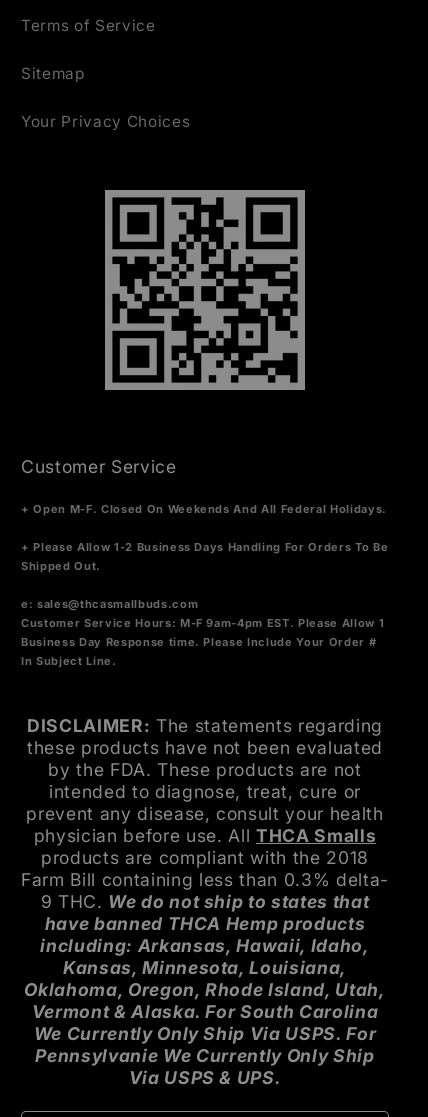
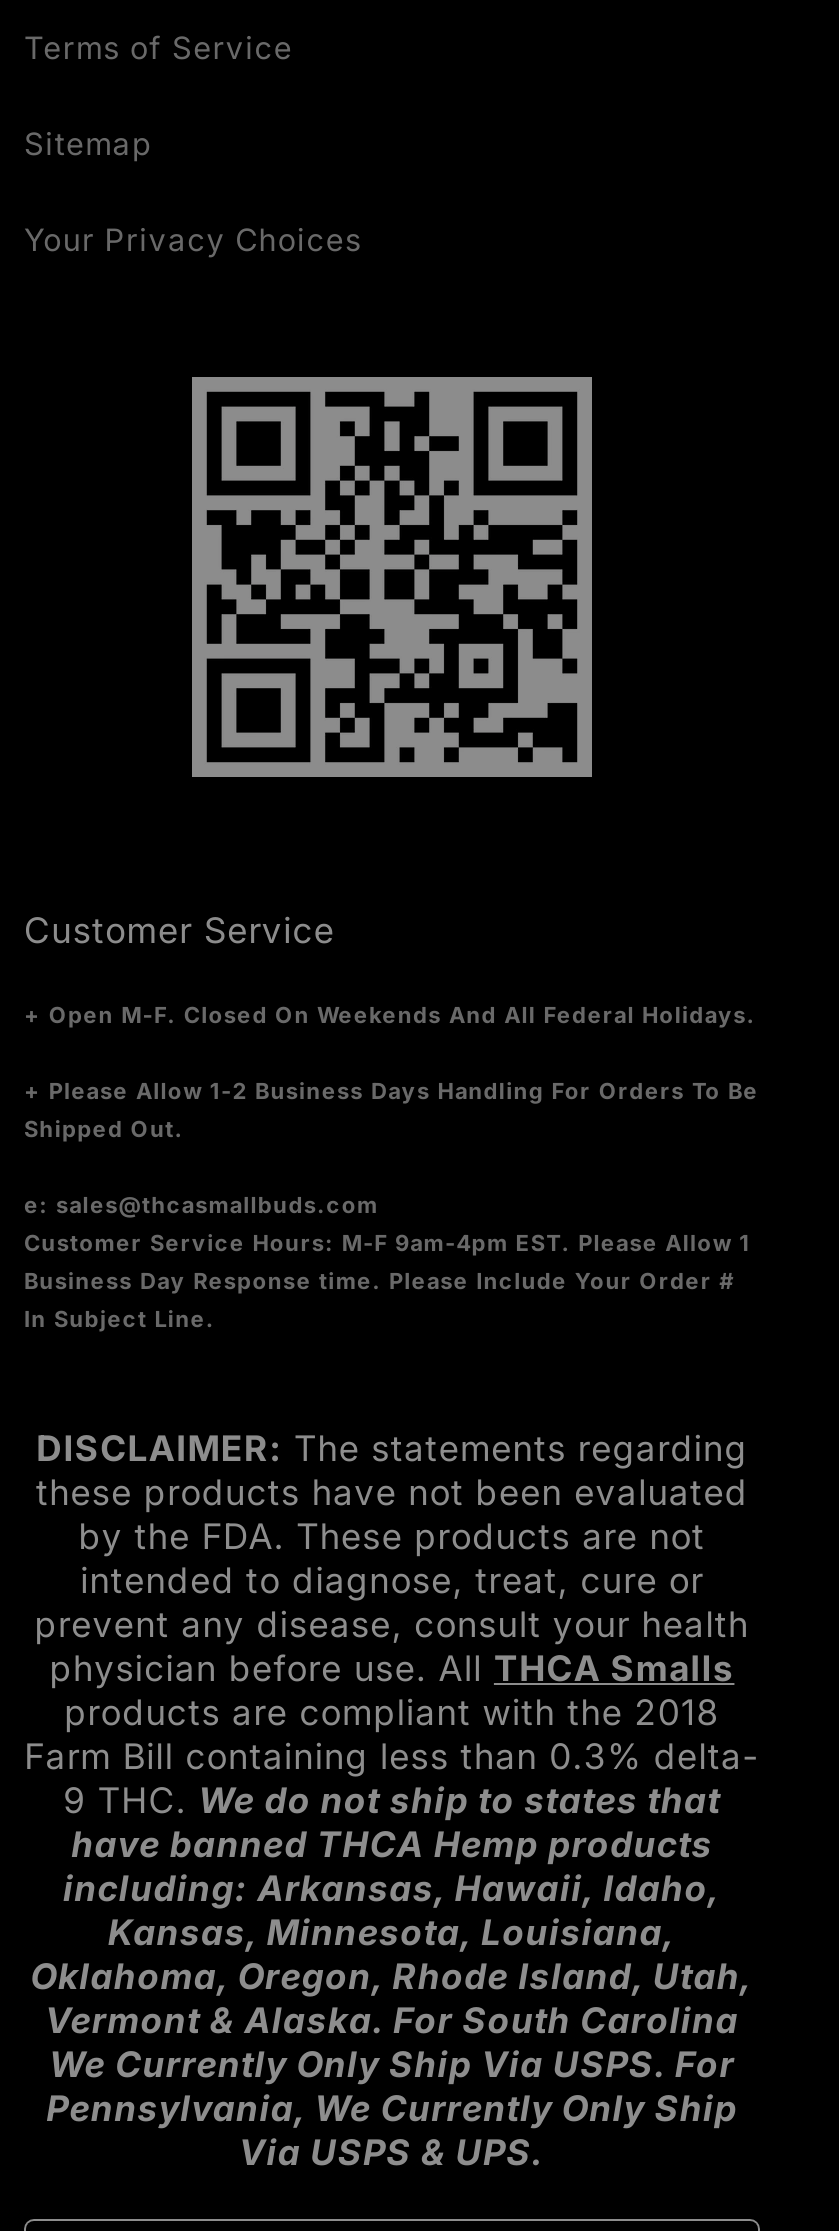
[35,1045,374,1066] Pennsylvanie We Currently Only Ship -> [46,2086,738,2128] Pennsylvania, We Currently Only Ship

